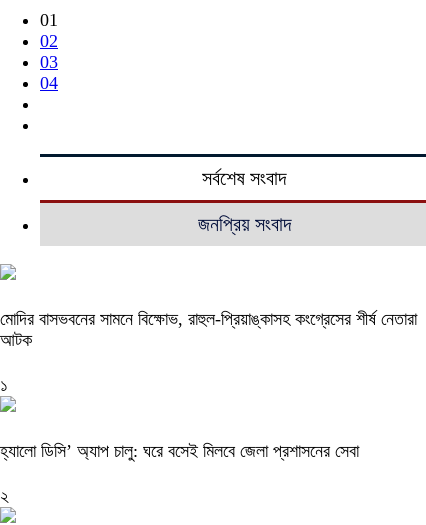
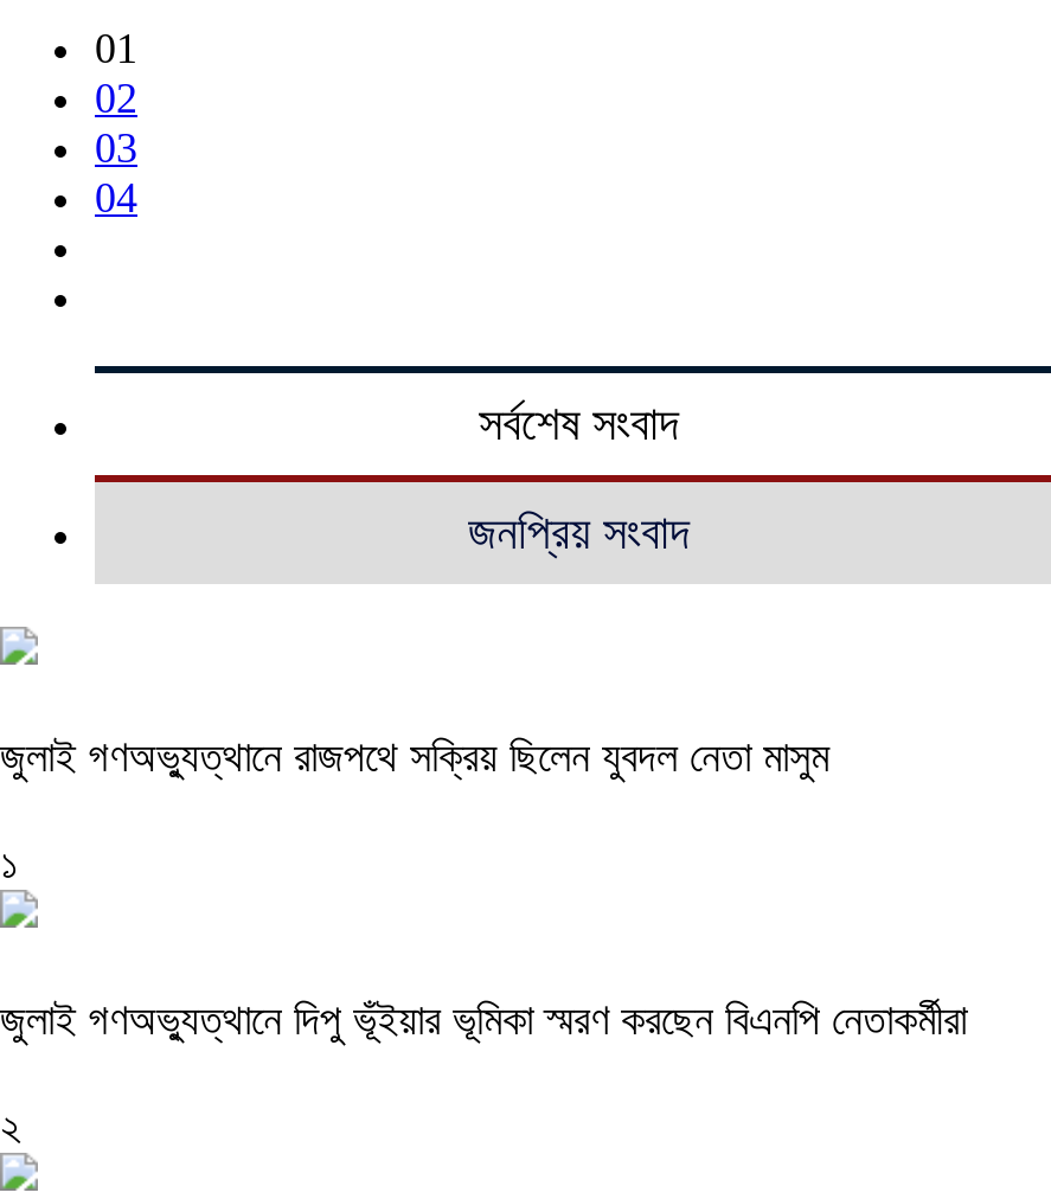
[0,309,417,350] মোদির বাসভবনের সামনে বিক্ষোভ, রাহুল-প্রিয়াঙ্কাসহ কংগ্রেসের শীর্ষ নেতারা | আটক -> [0,733,829,780] জুলাই গণঅভ্যুত্থানে রাজপথে সক্রিয় ছিলেন যুবদল নেতা মাসুম
[0,441,359,461] হ্যালো ডিসি’ অ্যাপ চালু: ঘরে বসেই মিলবে জেলা প্রশাসনের সেবা -> [0,995,967,1043] জুলাই গণঅভ্যুত্থানে দিপু ভূঁইয়ার ভূমিকা স্মরণ করছেন বিএনপি নেতাকর্মীরা

